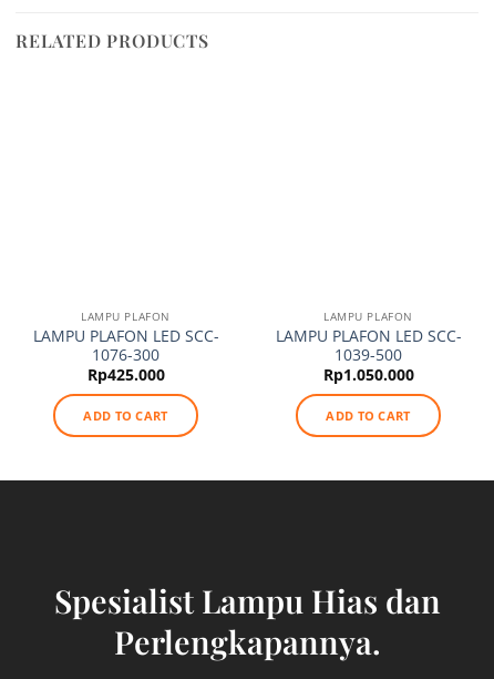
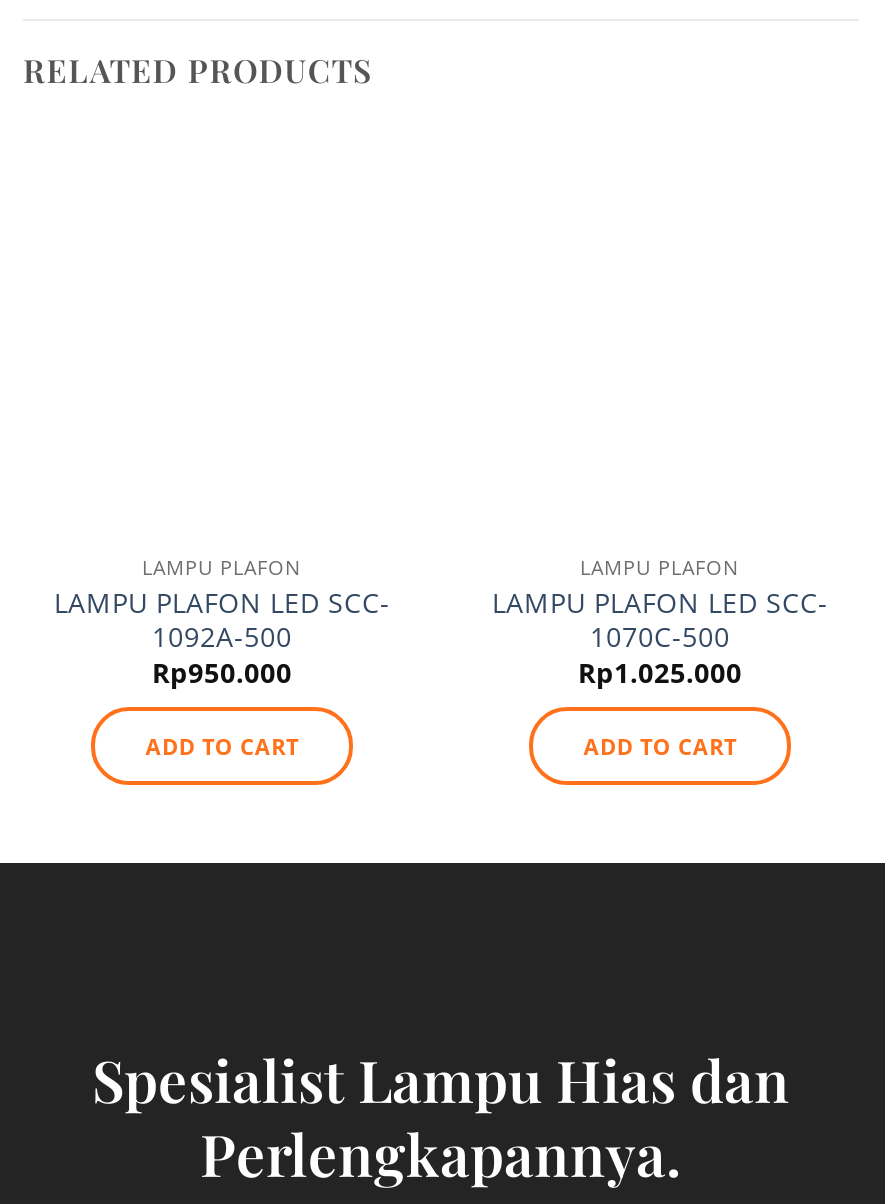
[87,344,164,385] 1076-300 | Rp425.000 -> [152,616,292,691] 1092A-500 | Rp950.000
[323,344,414,385] 1039-500 | Rp1.050.000 -> [578,616,742,691] 1070C-500 | Rp1.025.000

